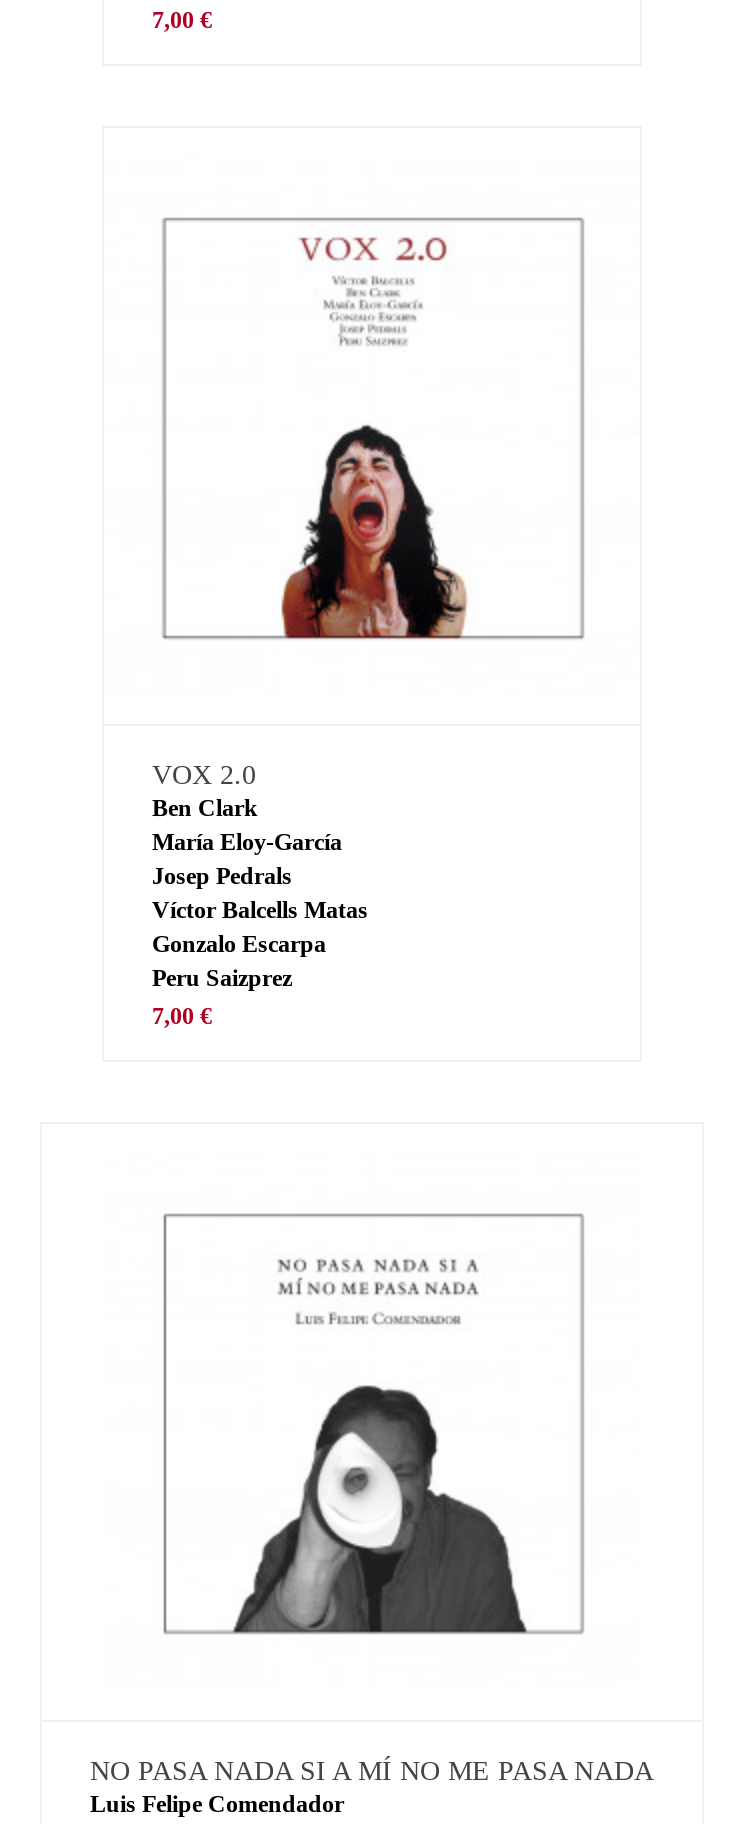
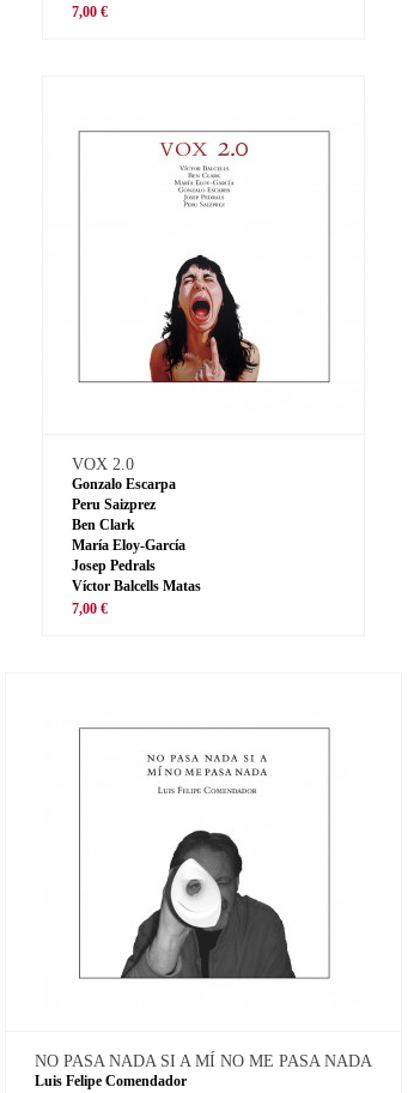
moved [152,793,368,923] -> [72,516,201,594]: Ben Clark | María Eloy-García | Josep Pedrals | Víctor Balcells Matas
moved [152,929,326,991] -> [72,475,176,513]: Gonzalo Escarpa | Peru Saizprez

